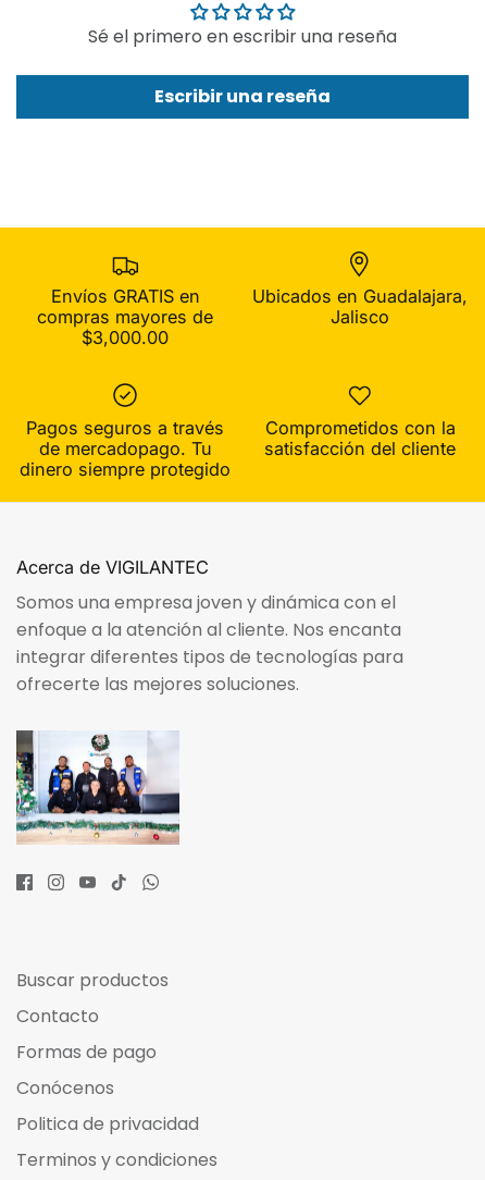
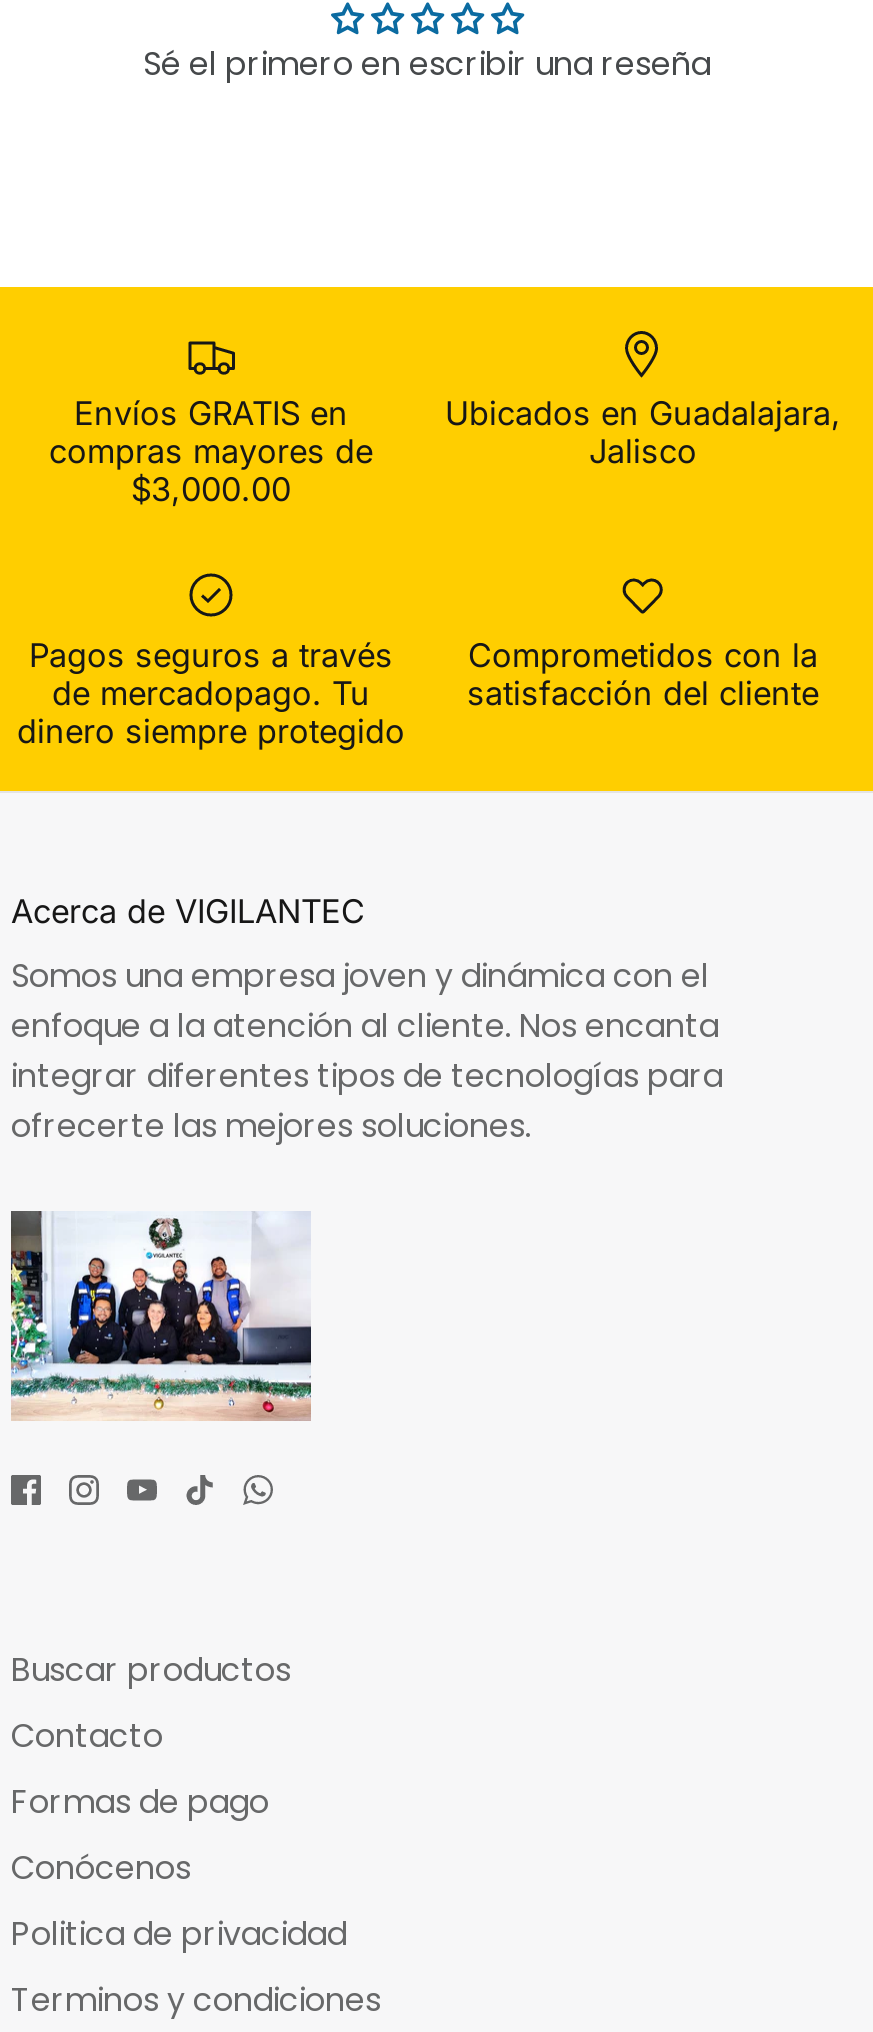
[154,84,331,109] Escribir una reseña -> none

